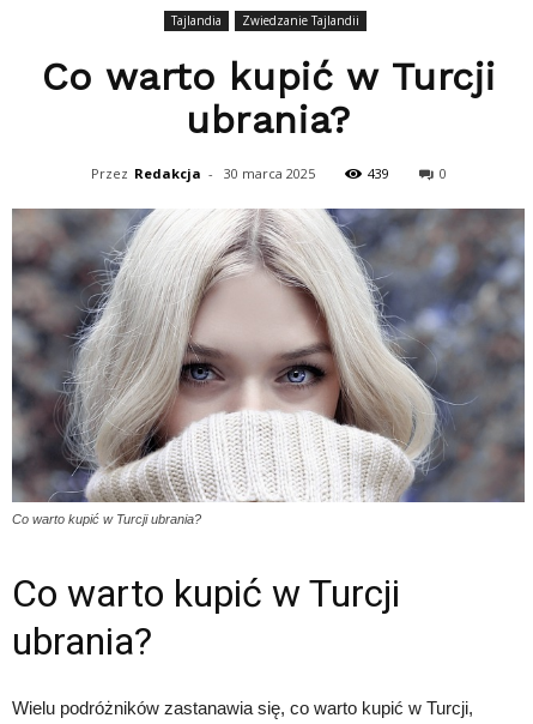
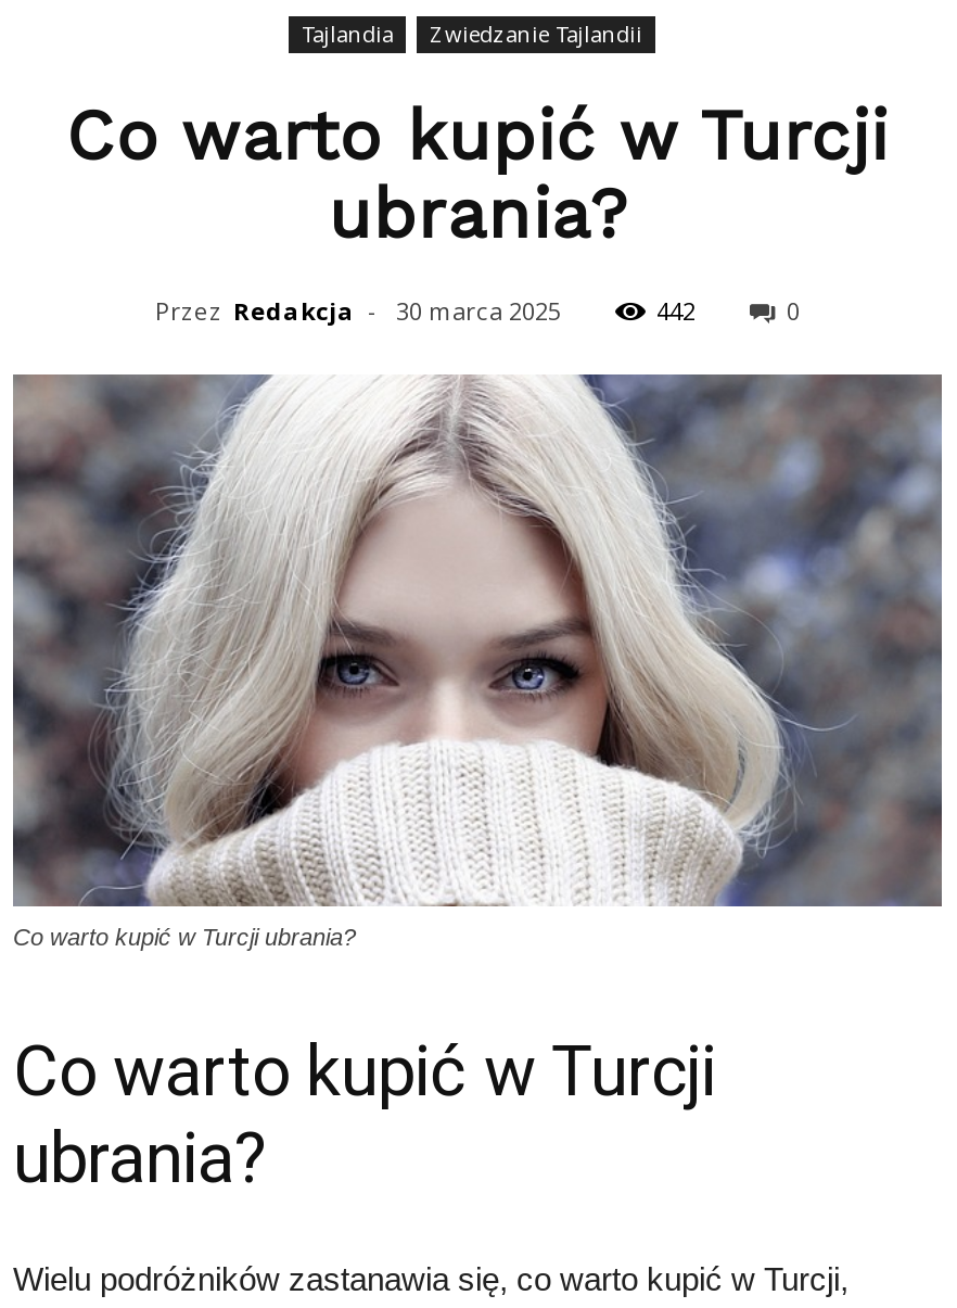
[367,164,389,182] 439 -> [656,294,696,327] 442

